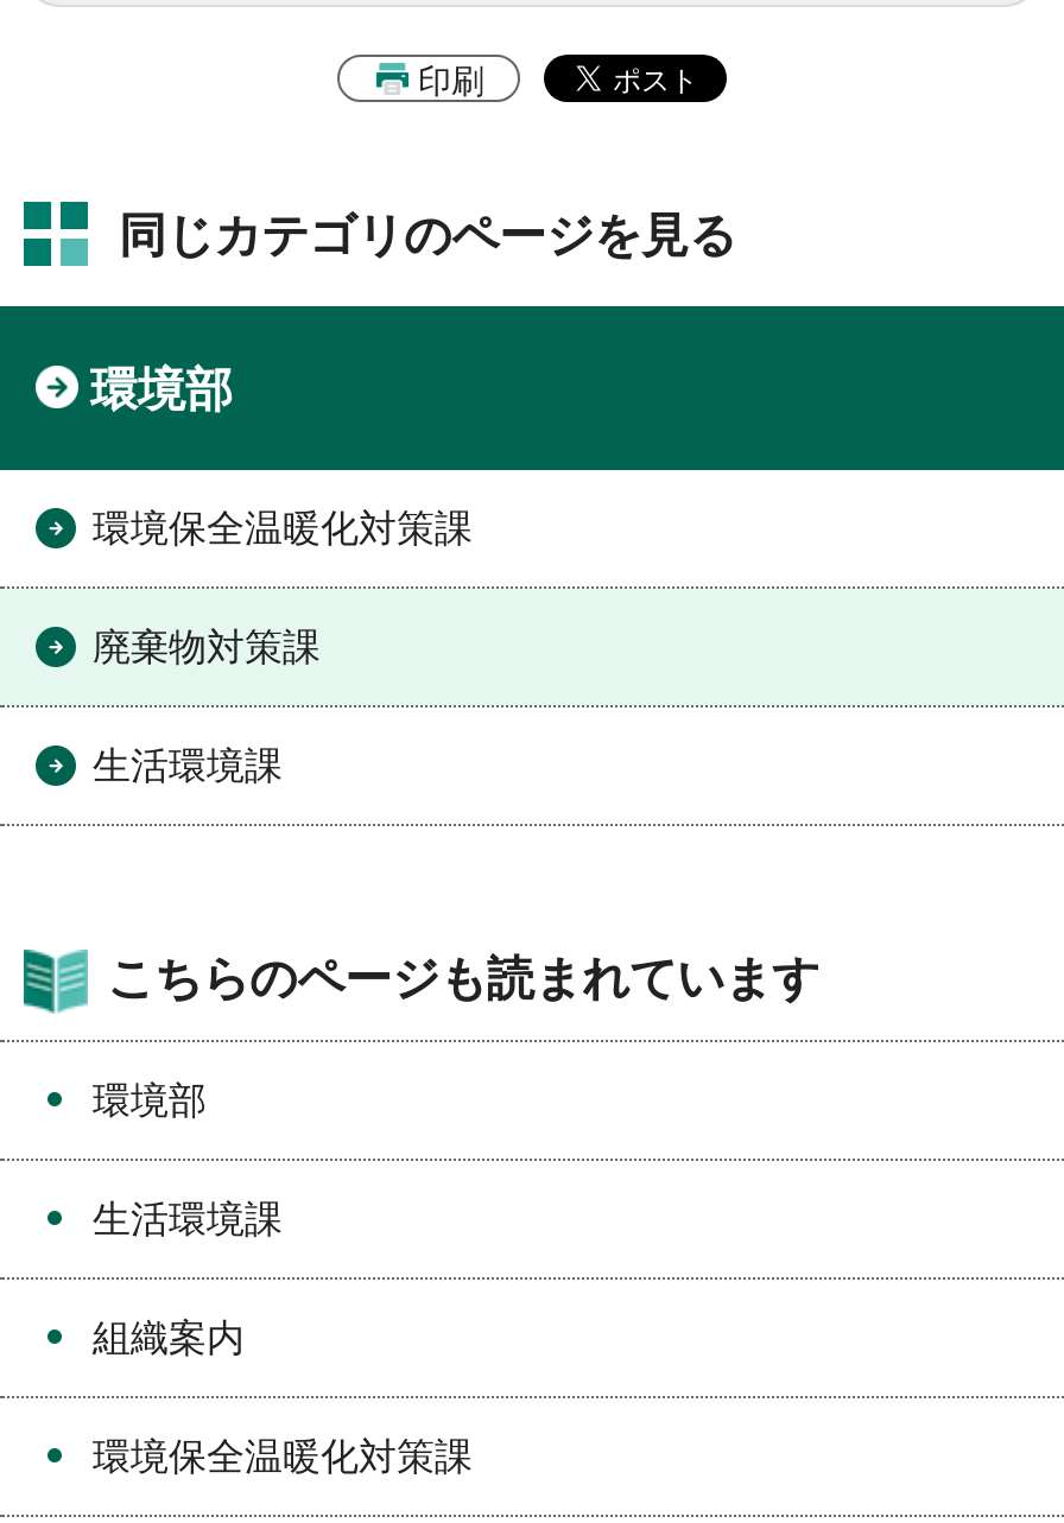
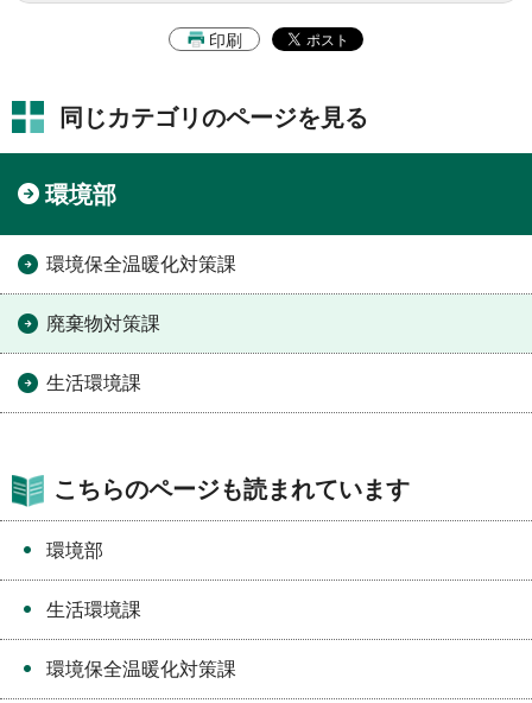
[93,1318,245,1358] 組織案内 -> none

